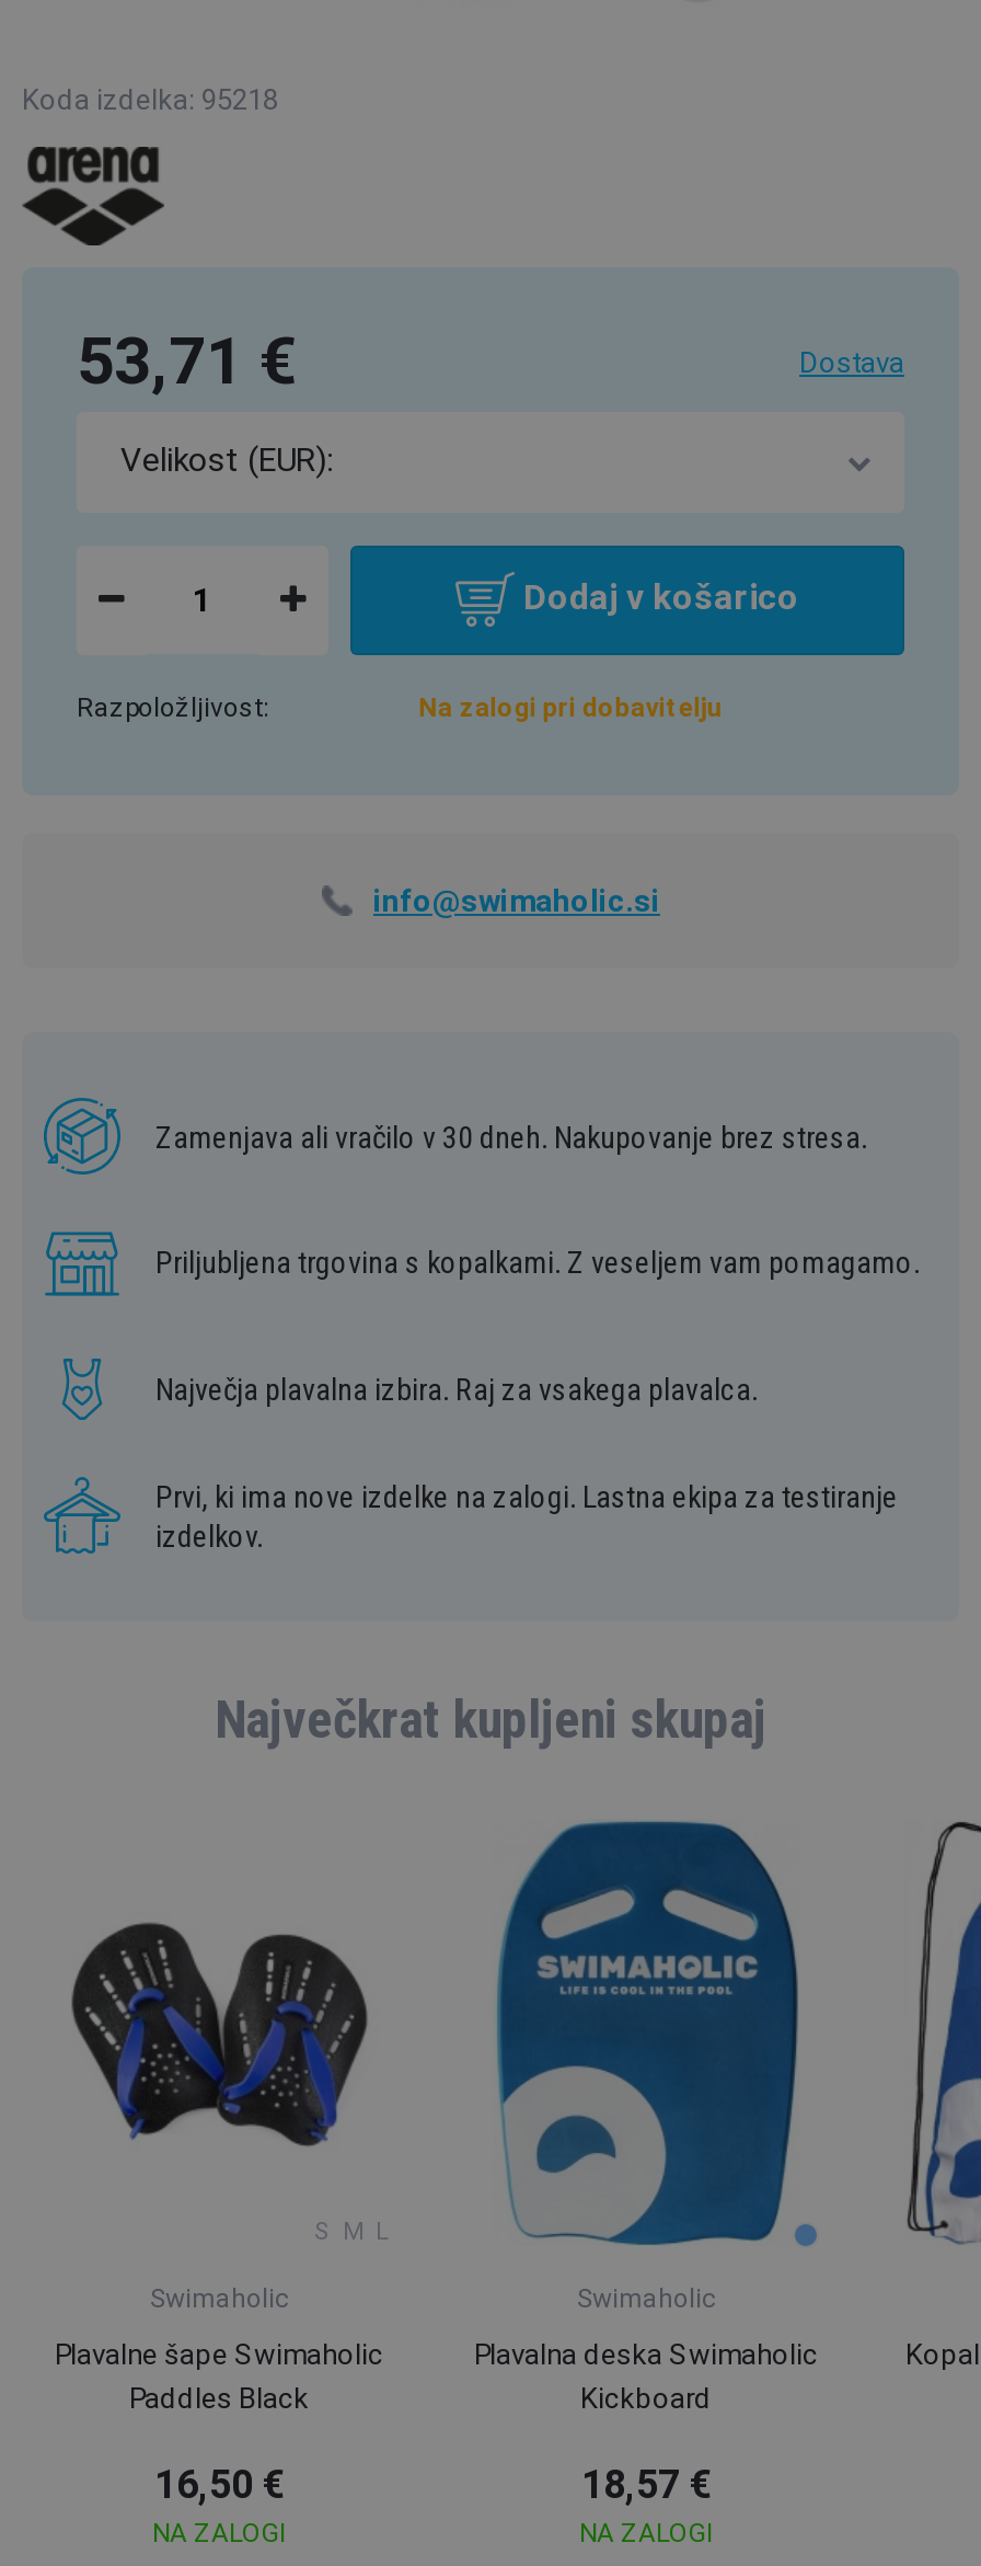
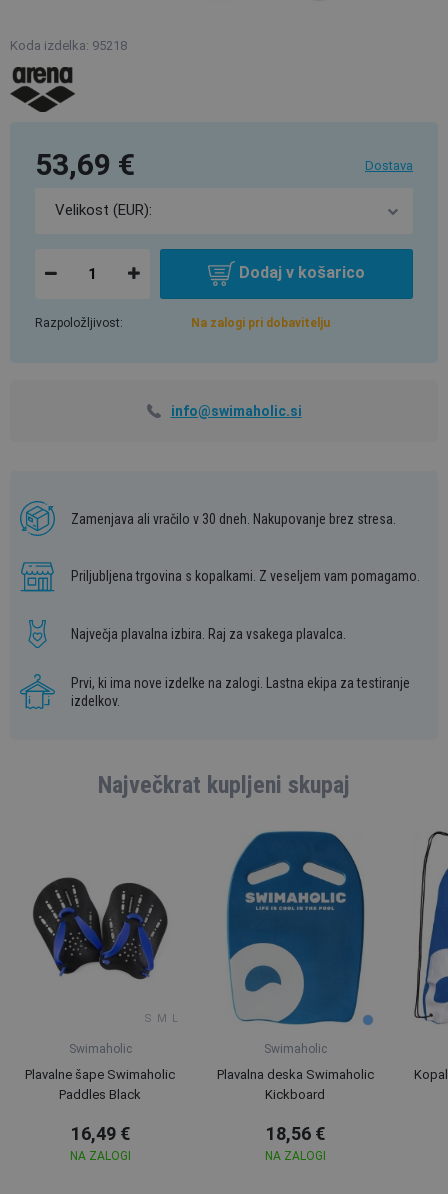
[77,321,296,398] 53,71 € -> [35,147,135,182] 53,69 €
[154,2460,284,2506] 16,50 € -> [70,1123,129,1144] 16,49 €
[581,2460,711,2506] 18,57 € -> [265,1123,324,1144] 18,56 €

